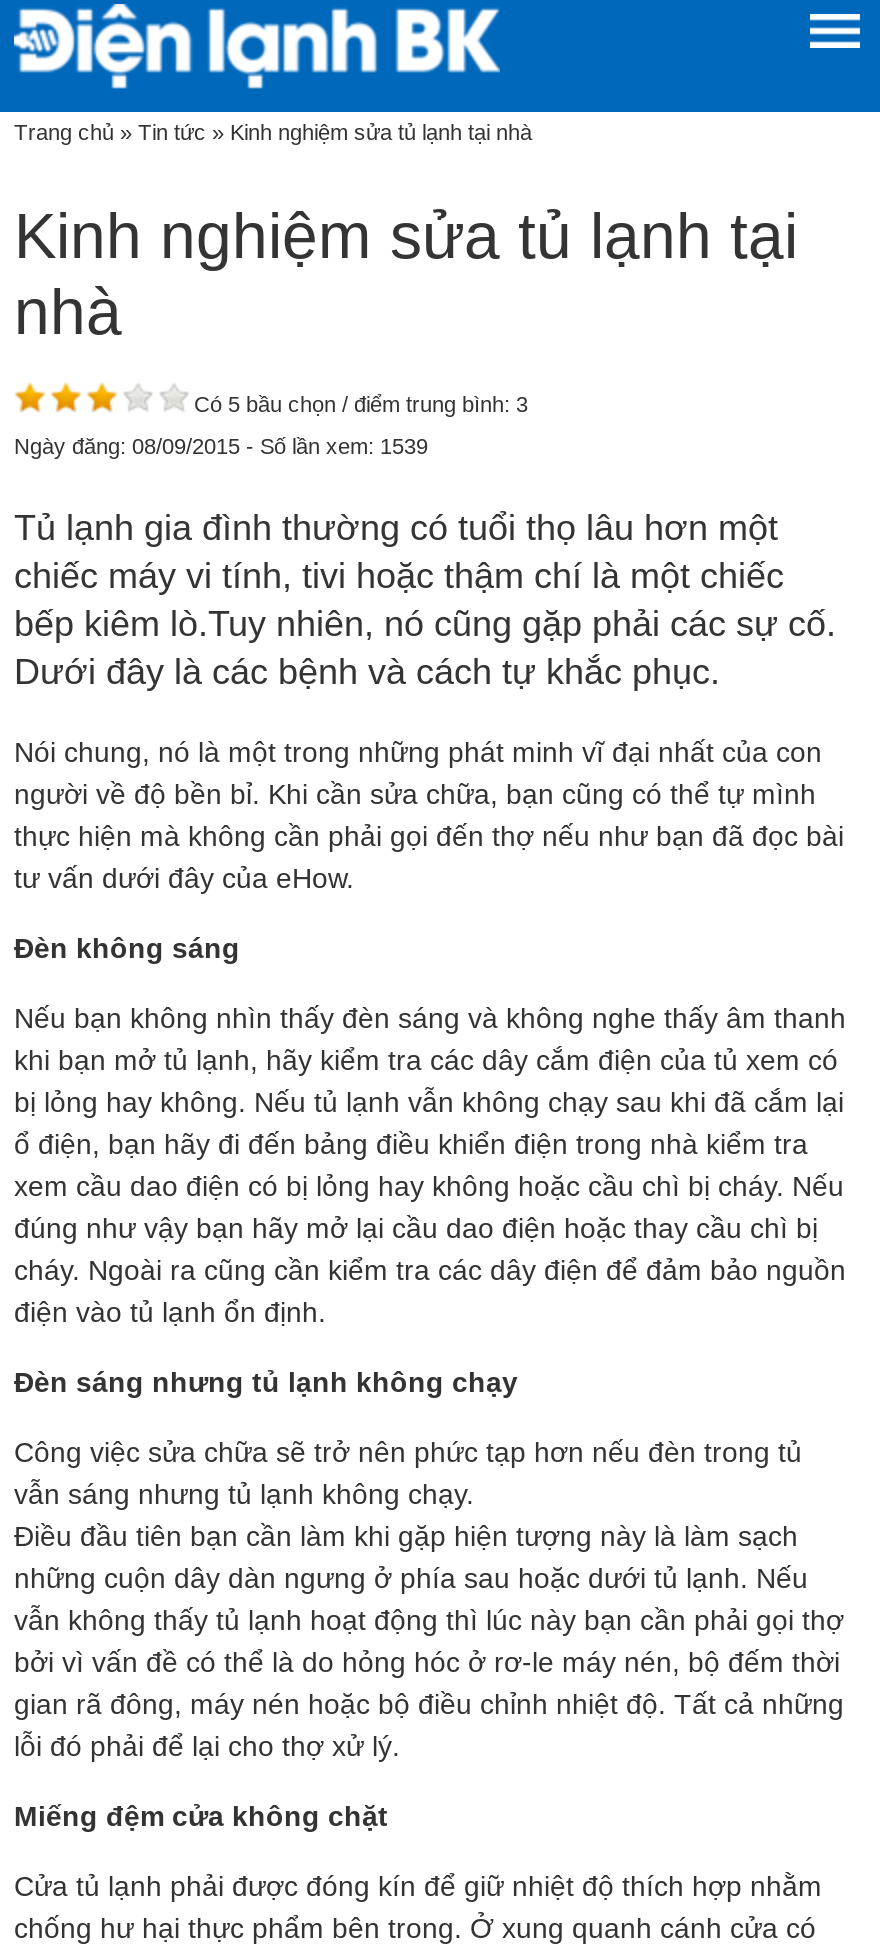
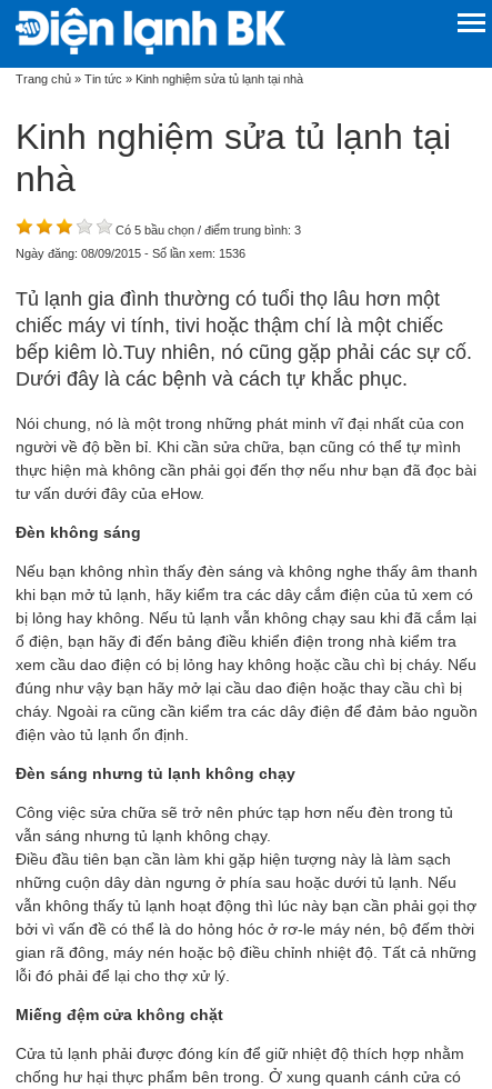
[14,435,428,459] Ngày đăng: 08/09/2015 - Số lần xem: 1539 -> [16,247,245,260] Ngày đăng: 08/09/2015 - Số lần xem: 1536

